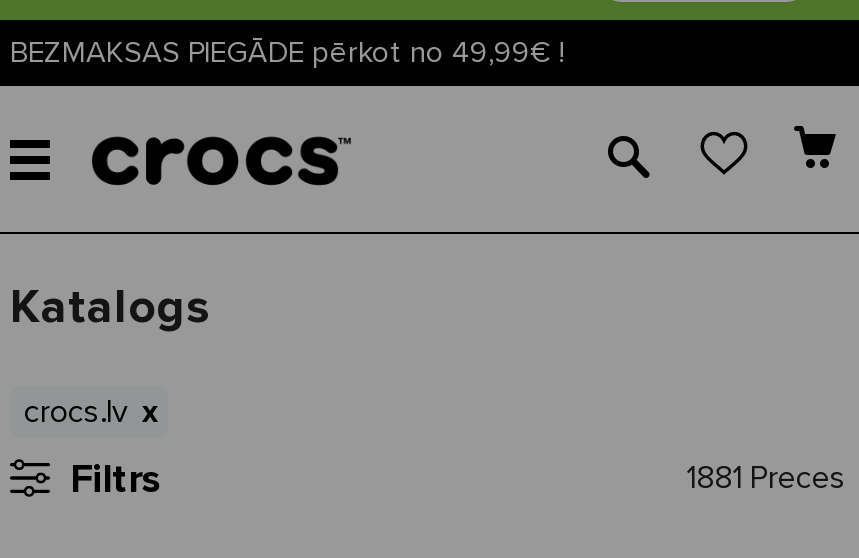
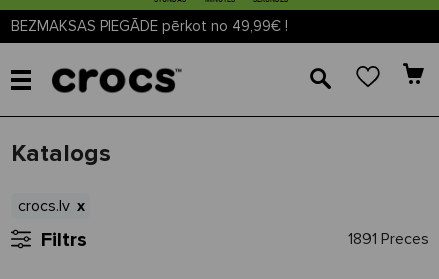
[686,461,846,493] 1881 Preces -> [348,231,429,247] 1891 Preces

